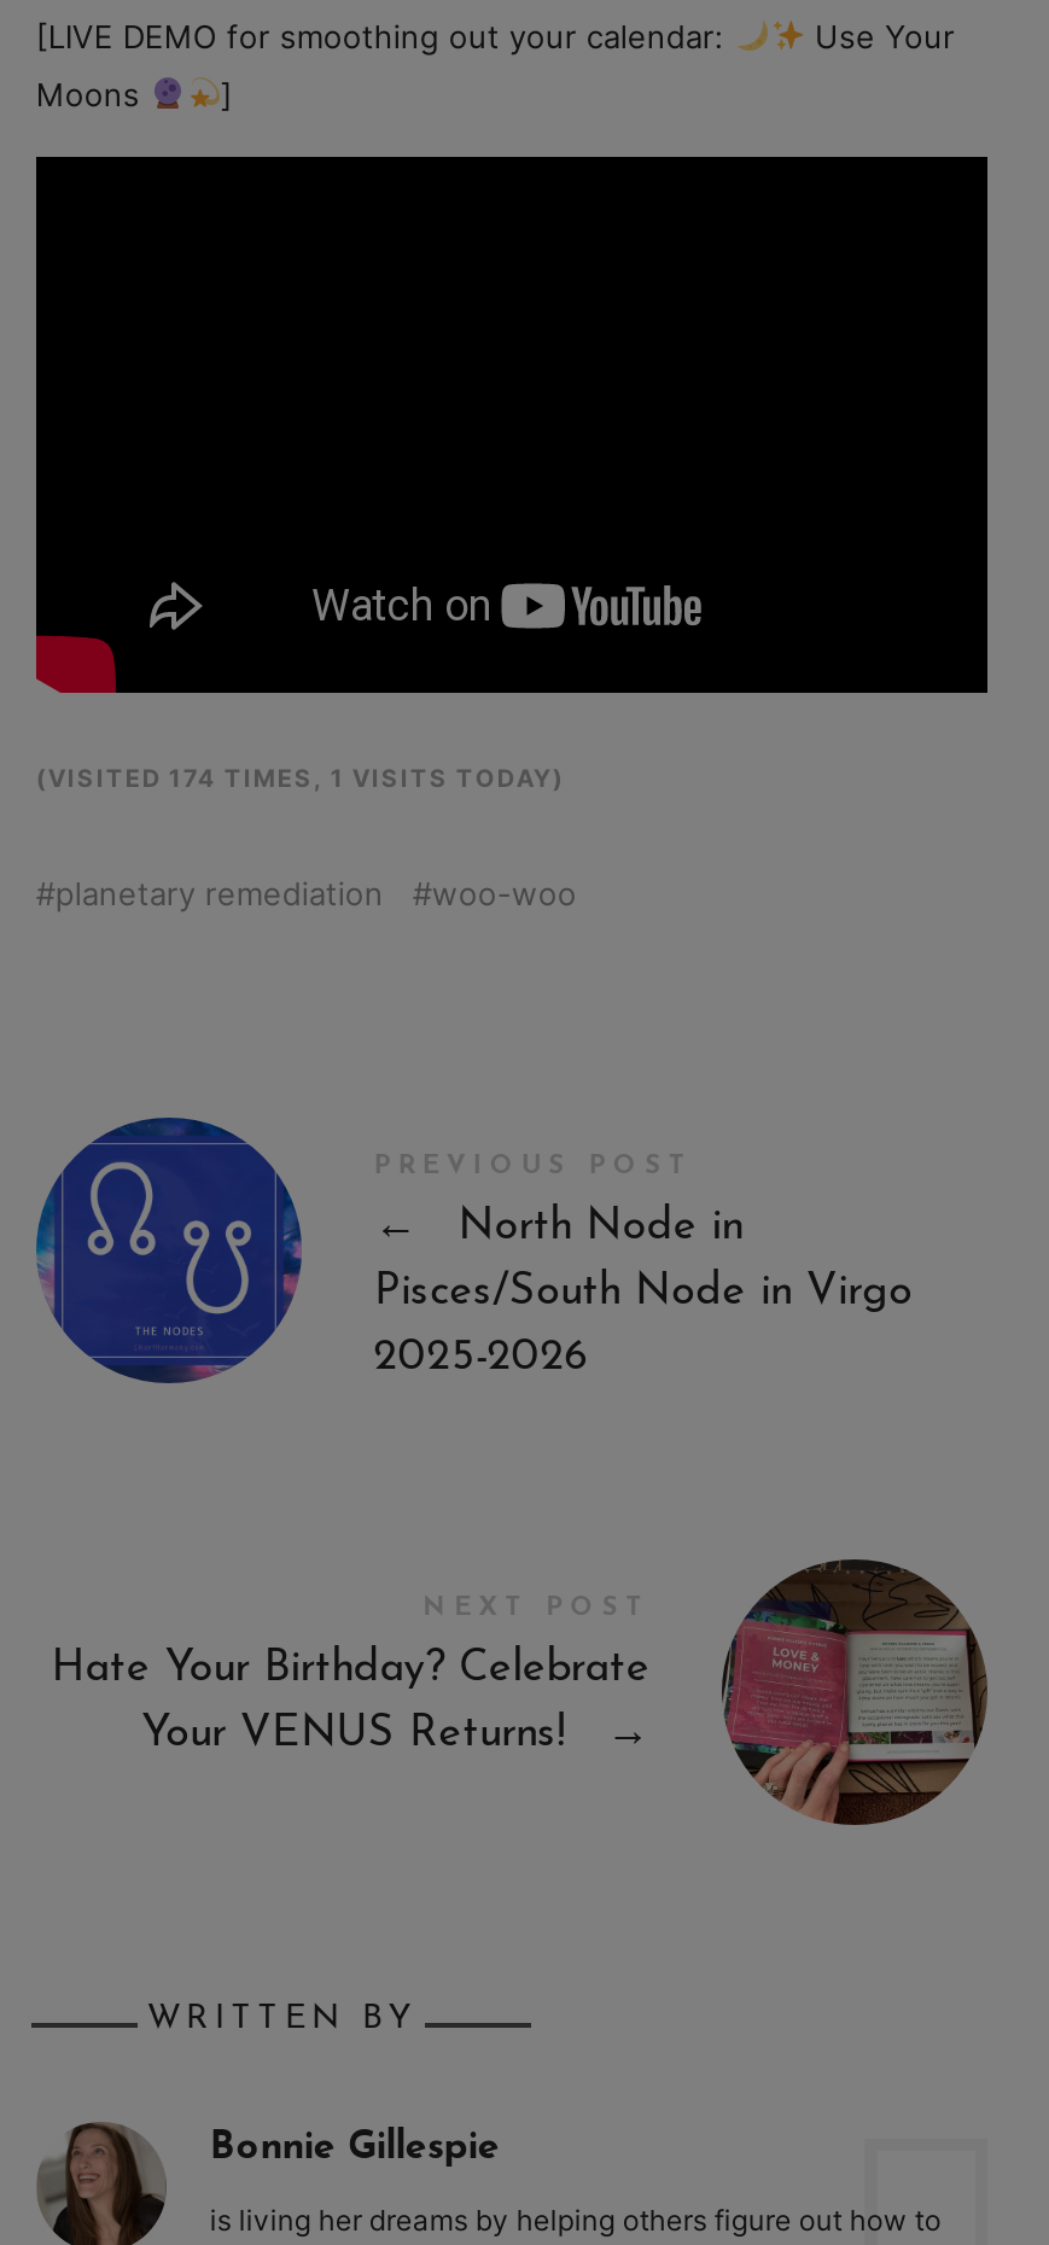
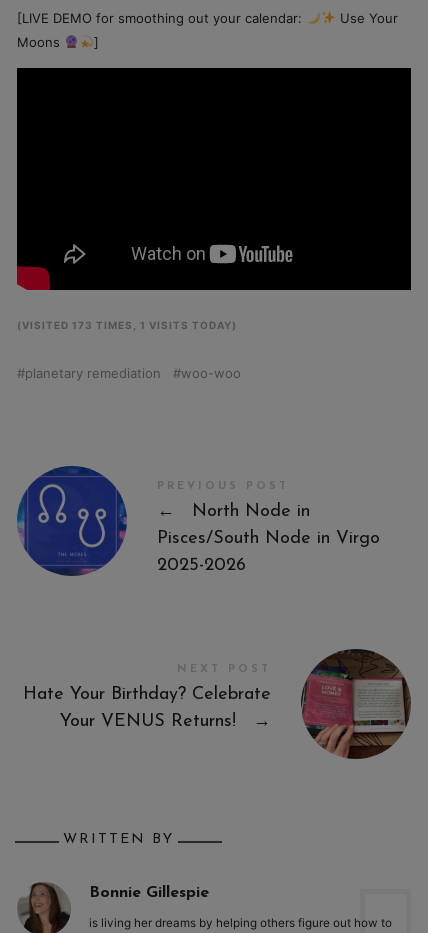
[36,763,565,792] (VISITED 174 TIMES, 1 VISITS TODAY) -> [17,319,237,331] (VISITED 173 TIMES, 1 VISITS TODAY)

